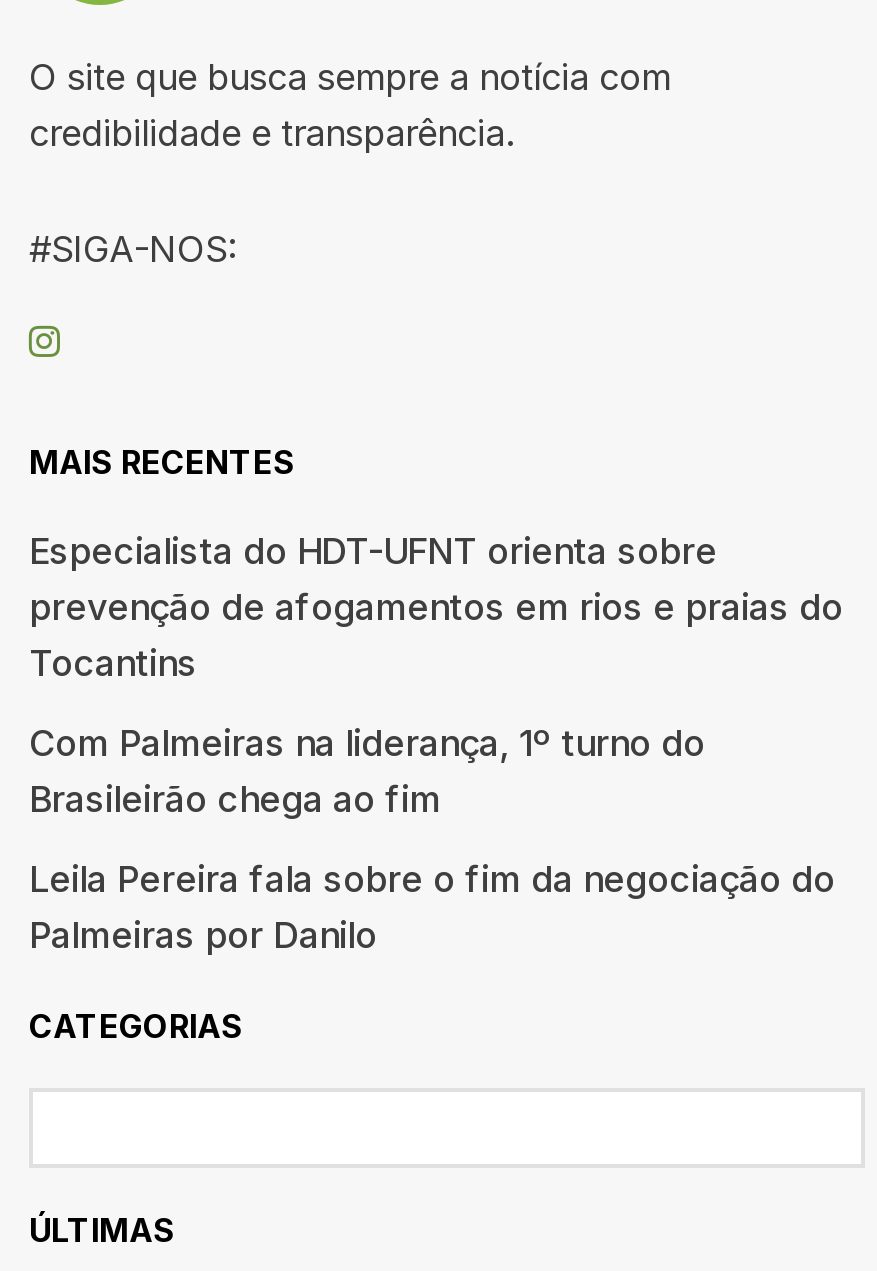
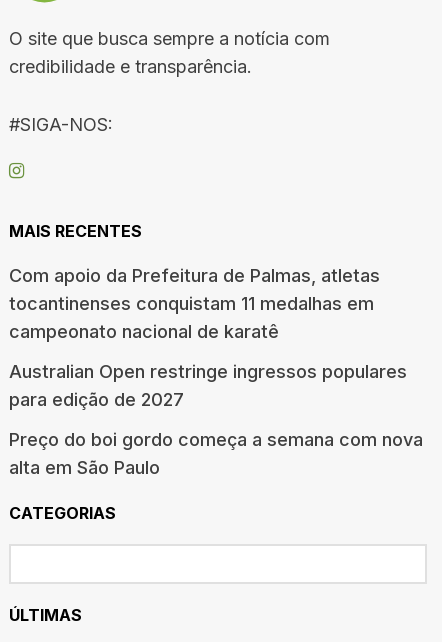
[29,530,843,684] Especialista do HDT-UFNT orienta sobre | prevenção de afogamentos em rios e praias do | Tocantins -> [9,265,380,342] Com apoio da Prefeitura de Palmas, atletas | tocantinenses conquistam 11 medalhas em | campeonato nacional de karatê
[29,722,705,820] Com Palmeiras na liderança, 1º turno do | Brasileirão chega ao fim -> [9,361,407,410] Australian Open restringe ingressos populares | para edição de 2027
[29,858,835,956] Leila Pereira fala sobre o fim da negociação do | Palmeiras por Danilo -> [9,429,423,478] Preço do boi gordo começa a semana com nova | alta em São Paulo

